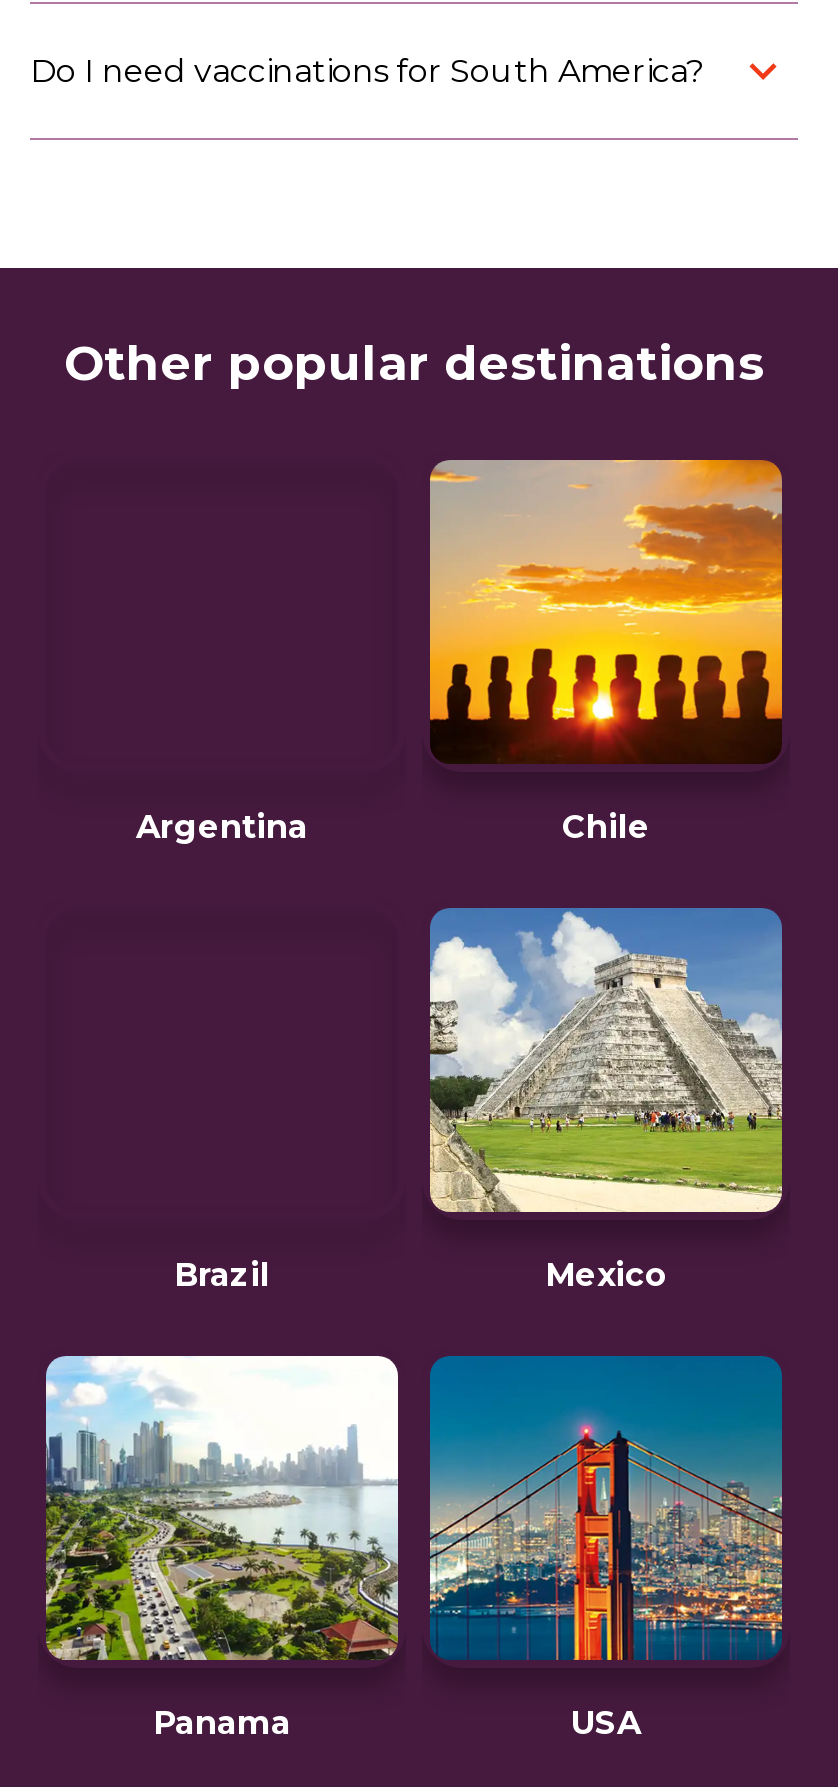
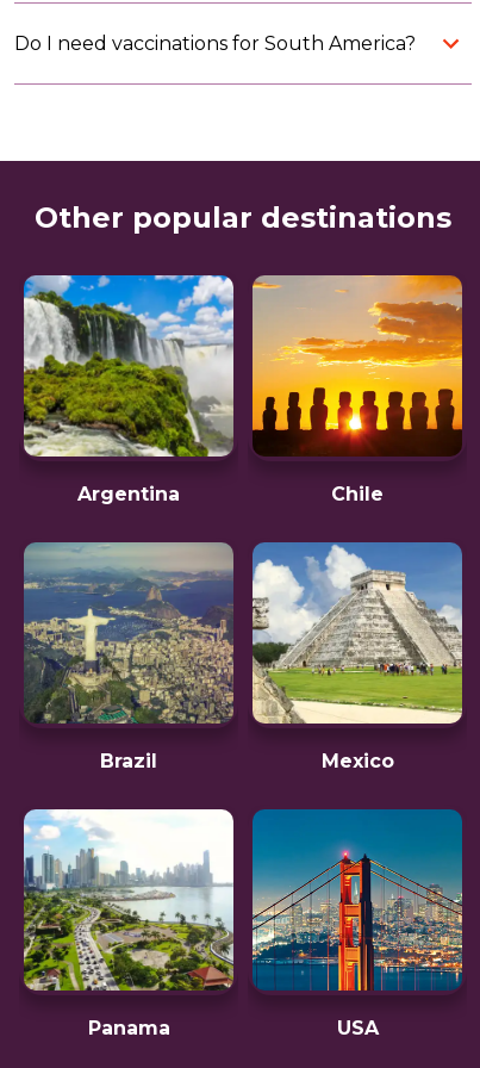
none -> [23,274,235,458] [image]
none -> [23,541,235,725] [image]

